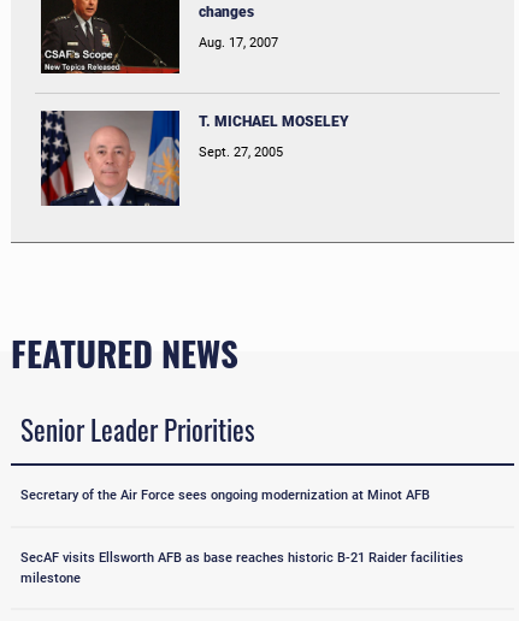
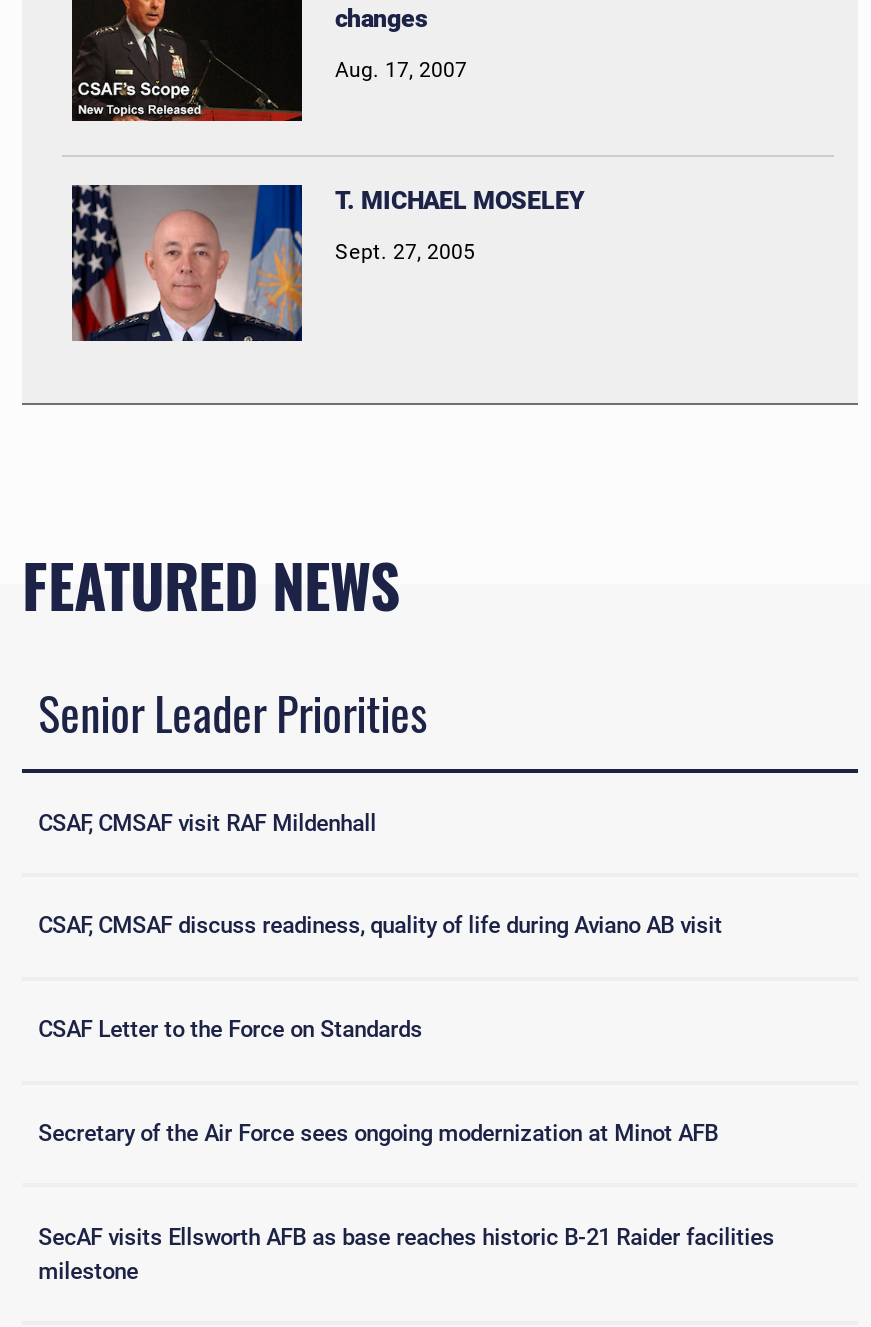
none -> [38,809,376,837] CSAF, CMSAF visit RAF Mildenhall
none -> [38,912,722,940] CSAF, CMSAF discuss readiness, quality of life during Aviano AB visit
none -> [38,1016,422,1044] CSAF Letter to the Force on Standards

